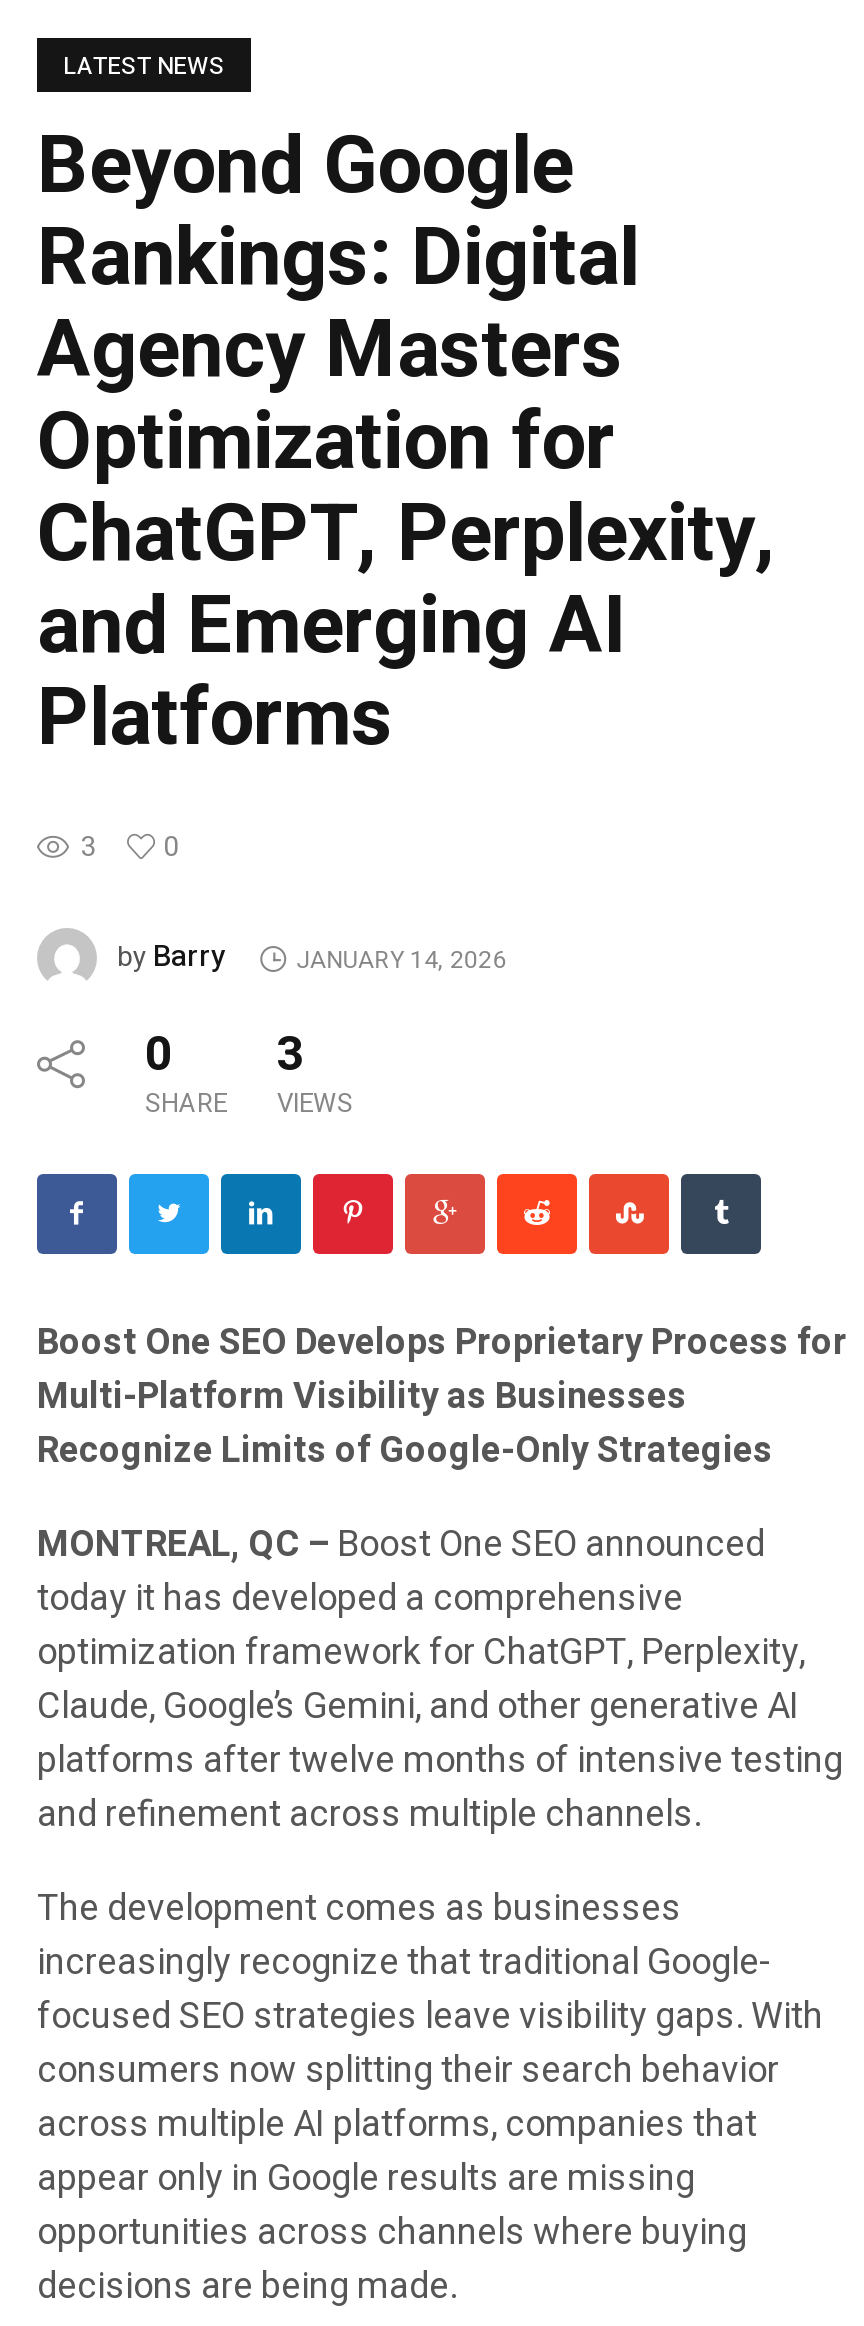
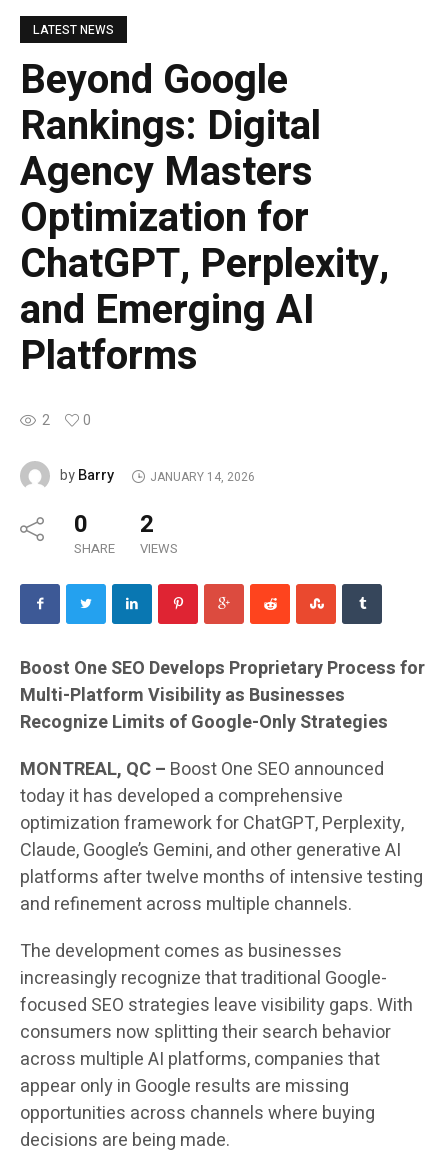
[81,825,179,867] 3 0 -> [42,410,91,431] 2 0
[145,1021,305,1091] 0 3 -> [74,507,154,542] 0 2

